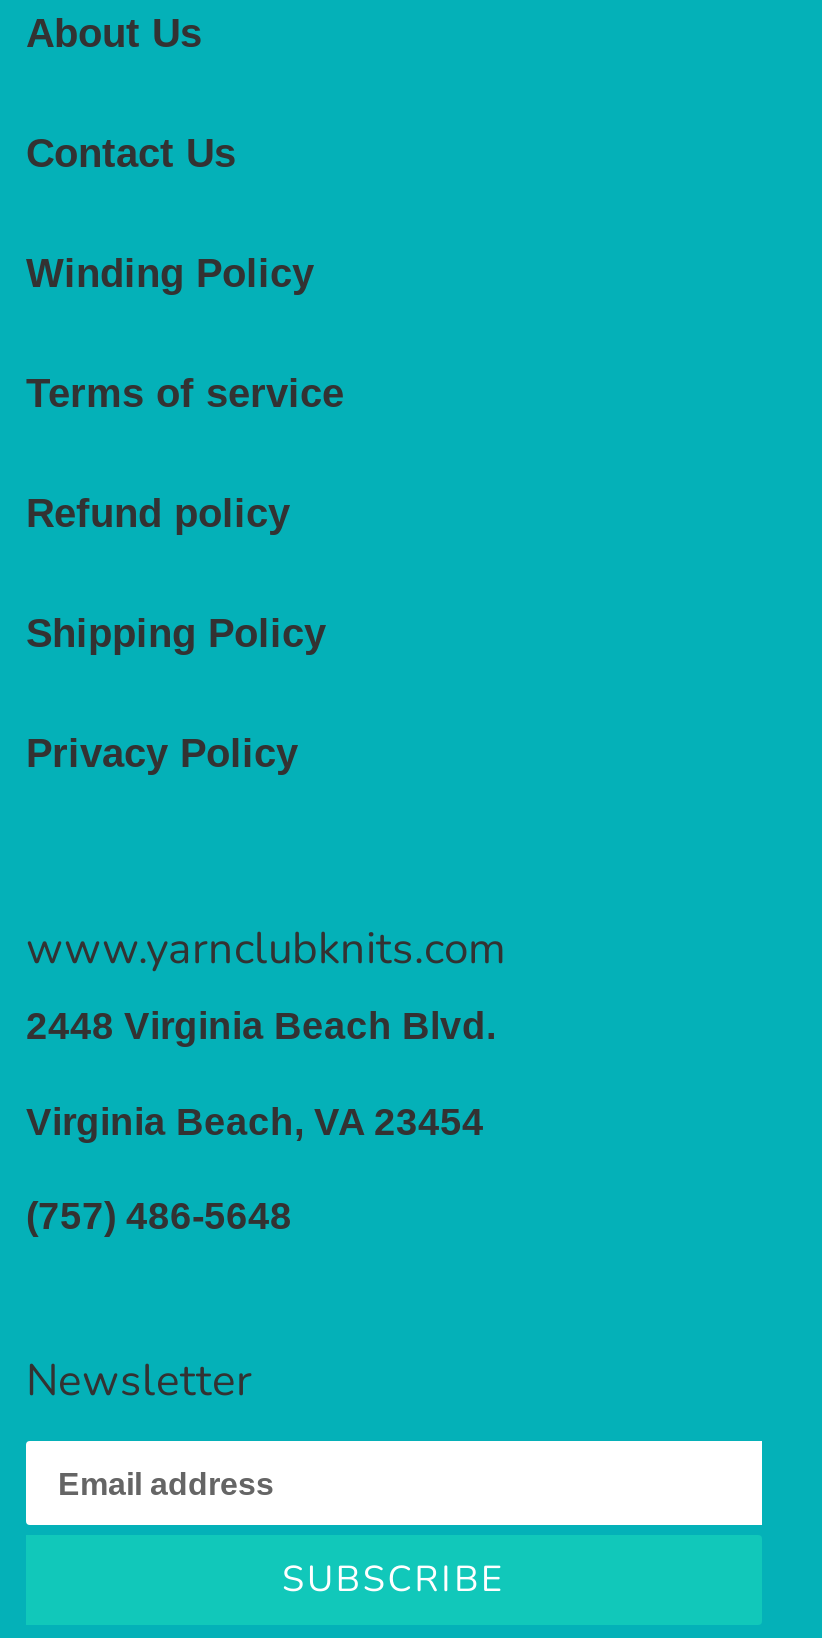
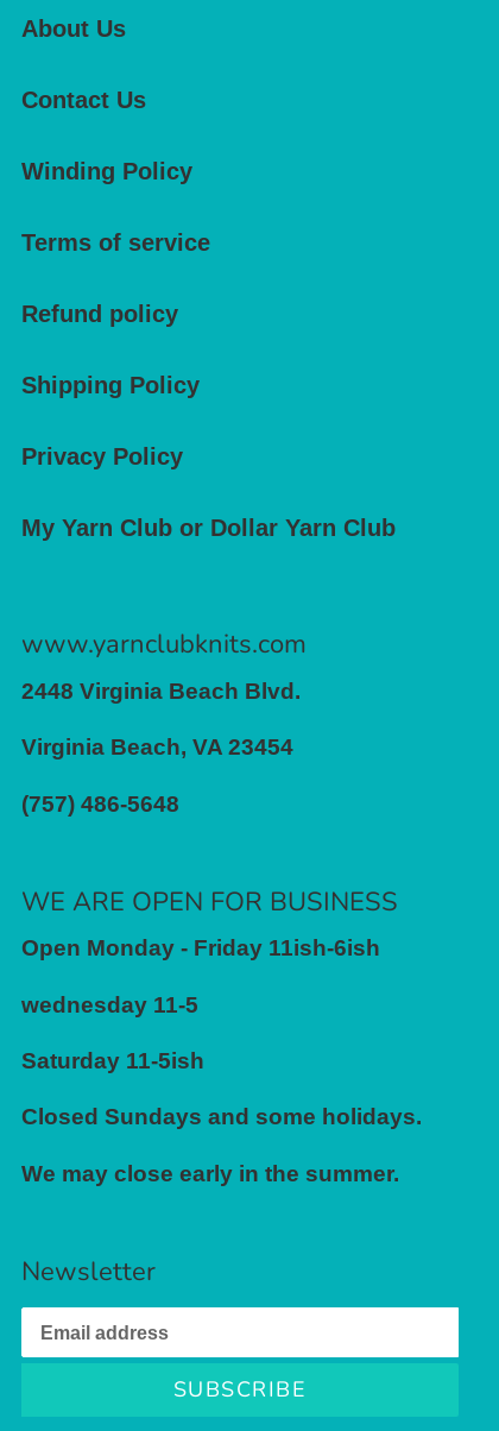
none -> [21,515,396,541] My Yarn Club or Dollar Yarn Club
none -> [21,884,422,1186] WE ARE OPEN FOR BUSINESS | Open Monday - Friday 11ish-6ish | wednesday 11-5 | Saturday 11-5ish | Closed Sundays and some holidays. | We may close early in the summer.

